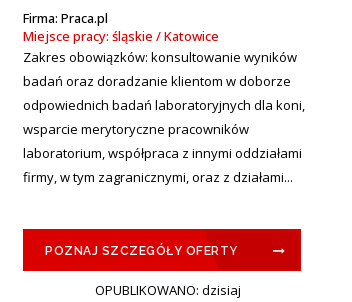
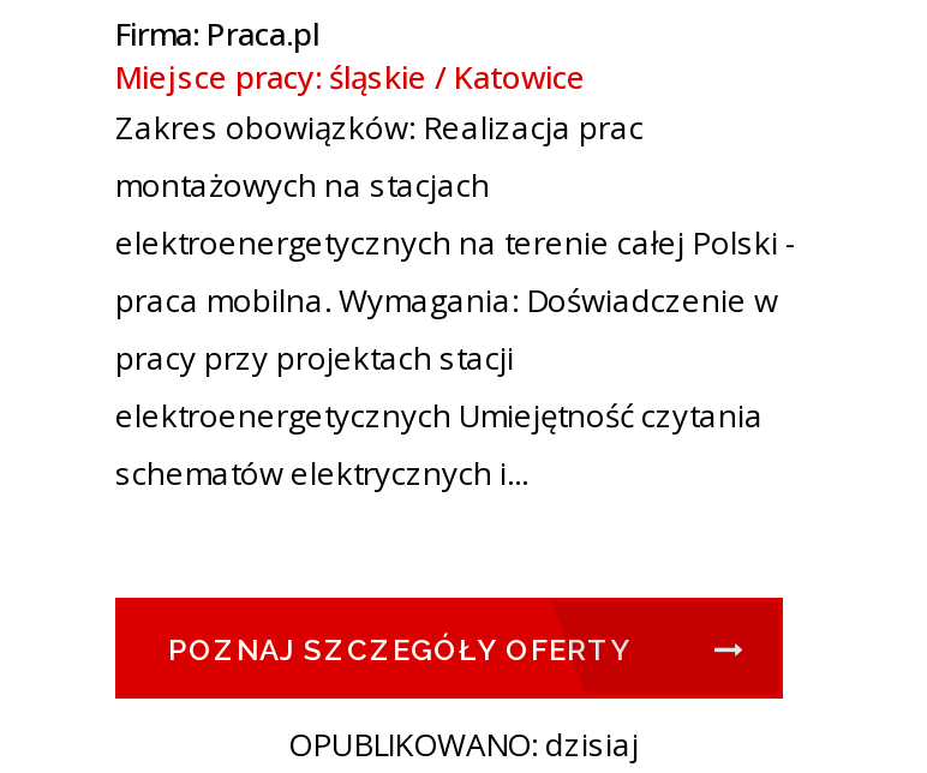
[23,48,305,186] Zakres obowiązków: konsultowanie wyników | badań oraz doradzanie klientom w doborze | odpowiednich badań laboratoryjnych dla koni, | wsparcie merytoryczne pracowników | laboratorium, współpraca z innymi oddziałami | firmy, w tym zagranicznymi, oraz z działami... -> [115,106,795,495] Zakres obowiązków: Realizacja prac | montażowych na stacjach | elektroenergetycznych na terenie całej Polski - | praca mobilna. Wymagania: Doświadczenie w | pracy przy projektach stacji | elektroenergetycznych Umiejętność czytania | schematów elektrycznych i...

